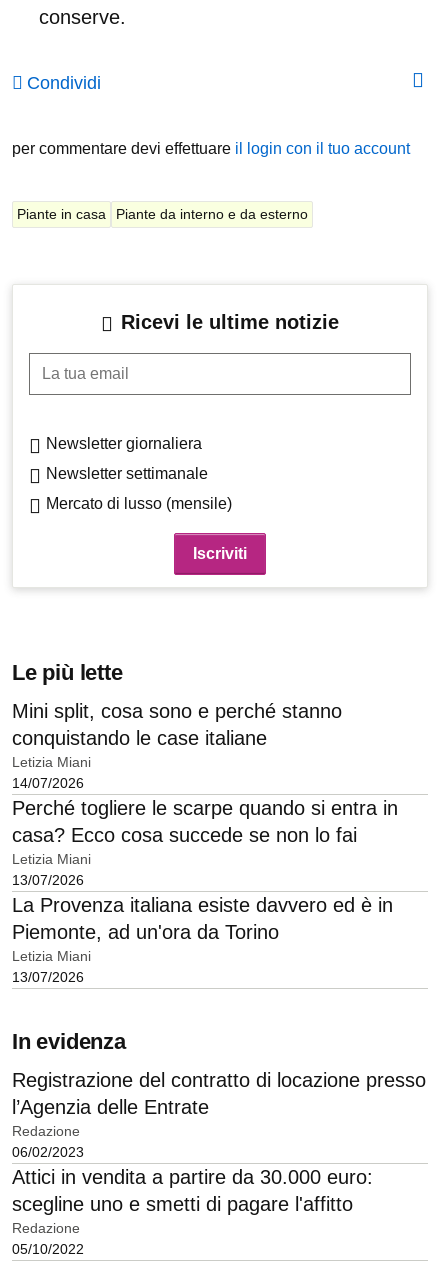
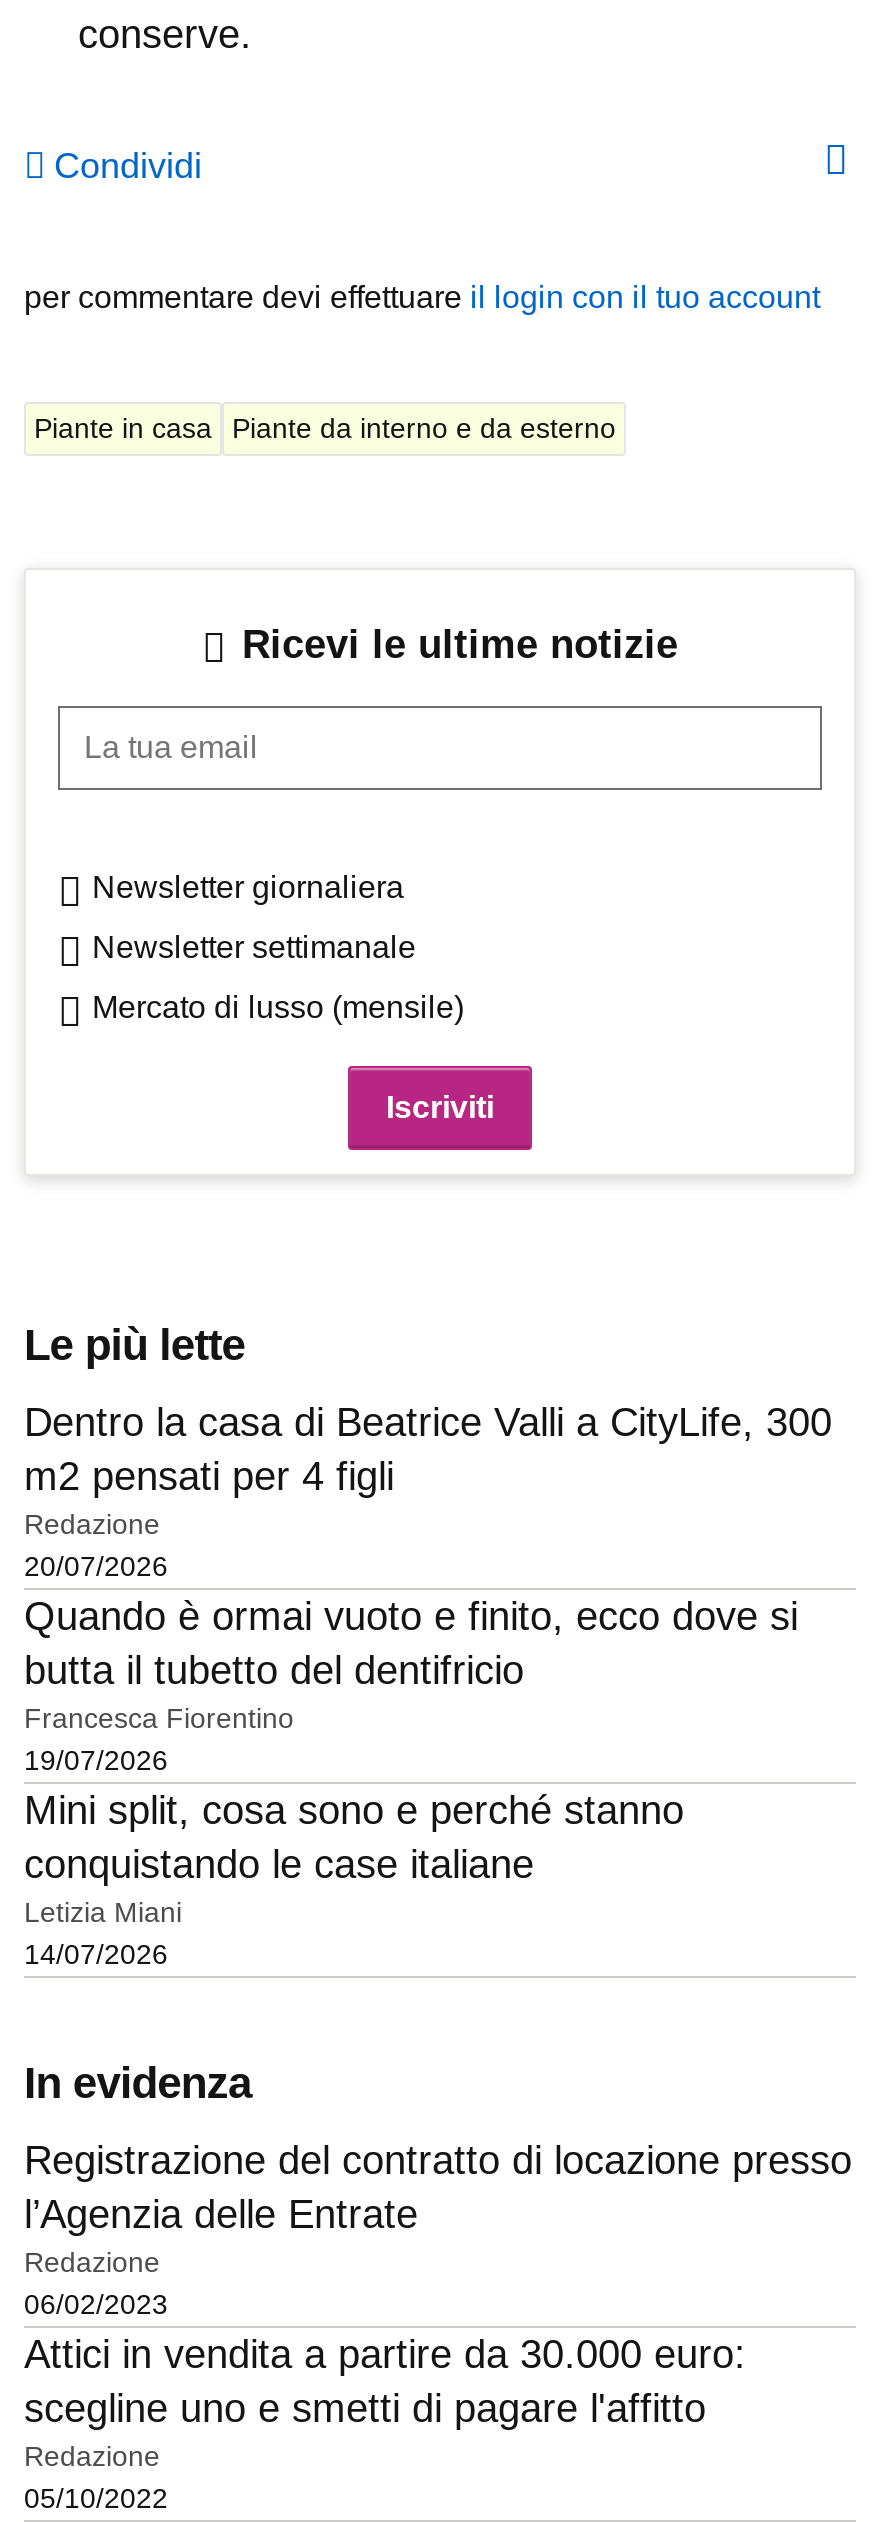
none -> [24,1400,832,1776] Dentro la casa di Beatrice Valli a CityLife, 300 | m2 pensati per 4 figli | Redazione | 20/07/2026 | Quando è ormai vuoto e finito, ecco dove si | butta il tubetto del dentifricio | Francesca Fiorentino | 19/07/2026
moved [12,700,342,791] -> [24,1788,684,1970]: Mini split, cosa sono e perché stanno | conquistando le case italiane | Letizia Miani | 14/07/2026
[12,797,398,985] Perché togliere le scarpe quando si entra in | casa? Ecco cosa succede se non lo fai | Letizia Miani | 13/07/2026 | La Provenza italiana esiste davvero ed è in | Piemonte, ad un'ora da Torino | Letizia Miani | 13/07/2026 -> none

